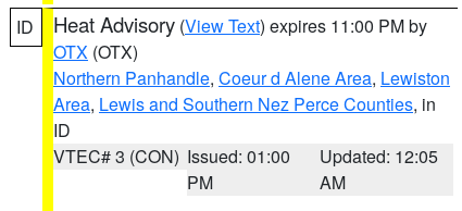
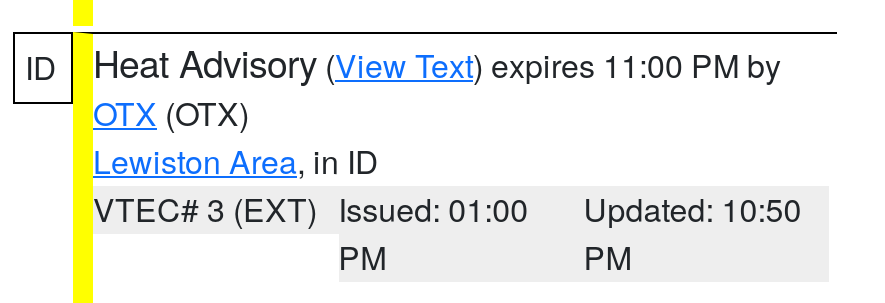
[53,65,450,169] Northern Panhandle, Coeur d Alene Area, Lewiston | Area, Lewis and Southern Nez Perce Counties, in | ID | VTEC# 3 (CON) Issued: 01:00 -> [93,138,528,232] Lewiston Area, in ID | VTEC# 3 (EXT) Issued: 01:00
[320,144,438,195] Updated: 12:05 | AM -> [583,186,801,280] Updated: 10:50 | PM

